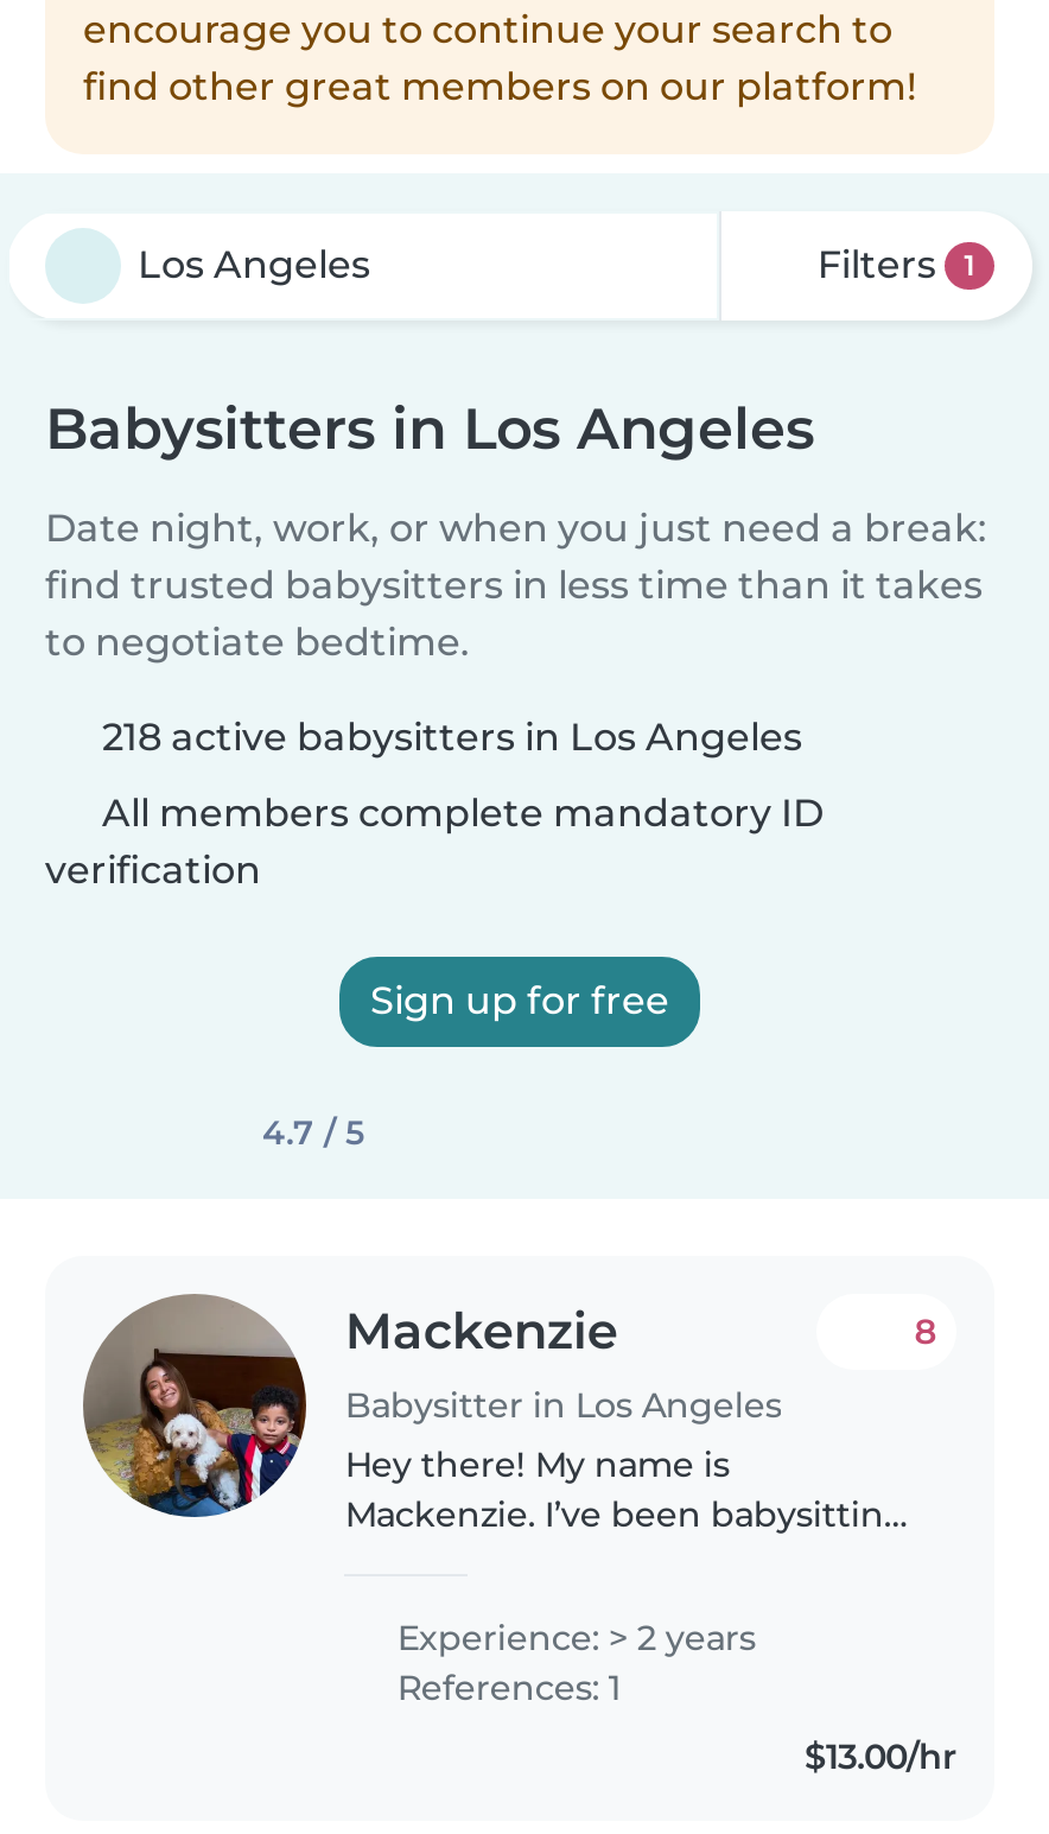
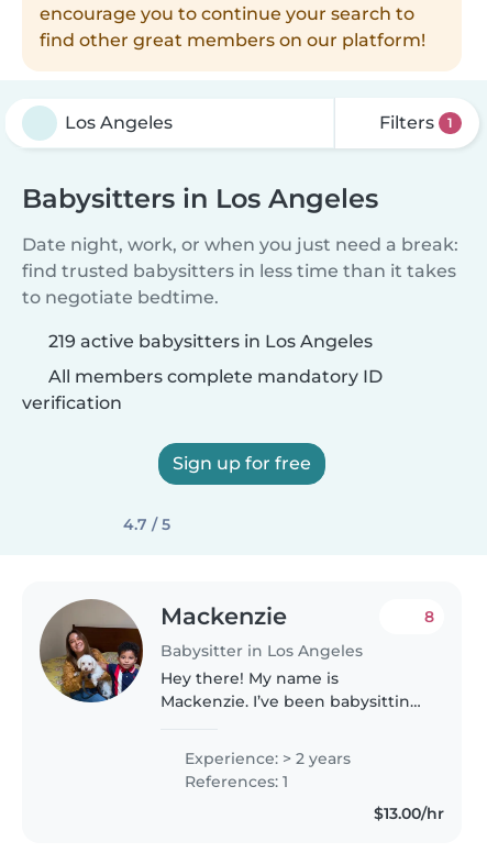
[102,715,802,760] 218 active babysitters in Los Angeles -> [48,331,373,352] 219 active babysitters in Los Angeles

